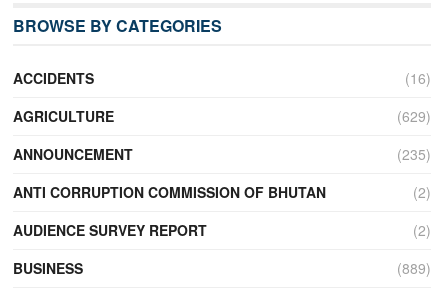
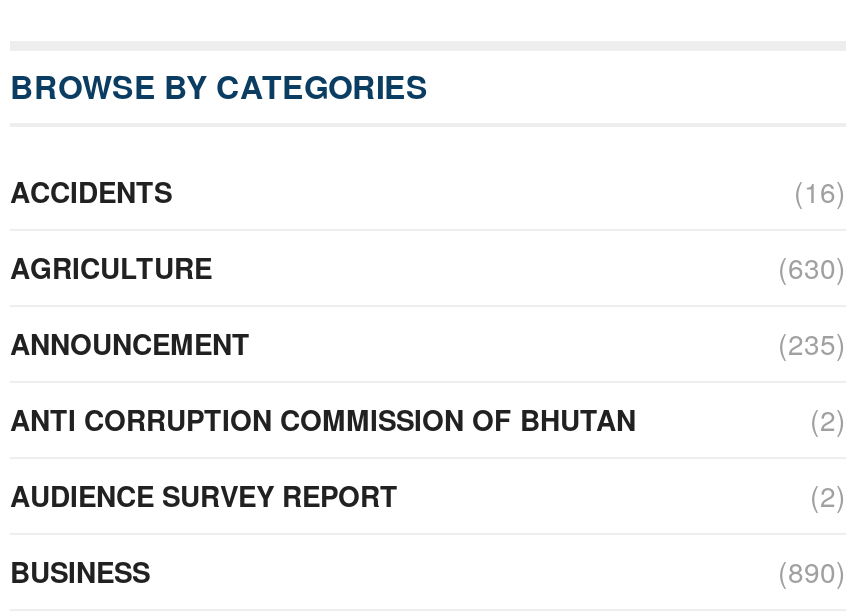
[397,106,431,126] (629) -> [778,247,846,287] (630)
[397,258,431,278] (889) -> [778,551,846,591] (890)

